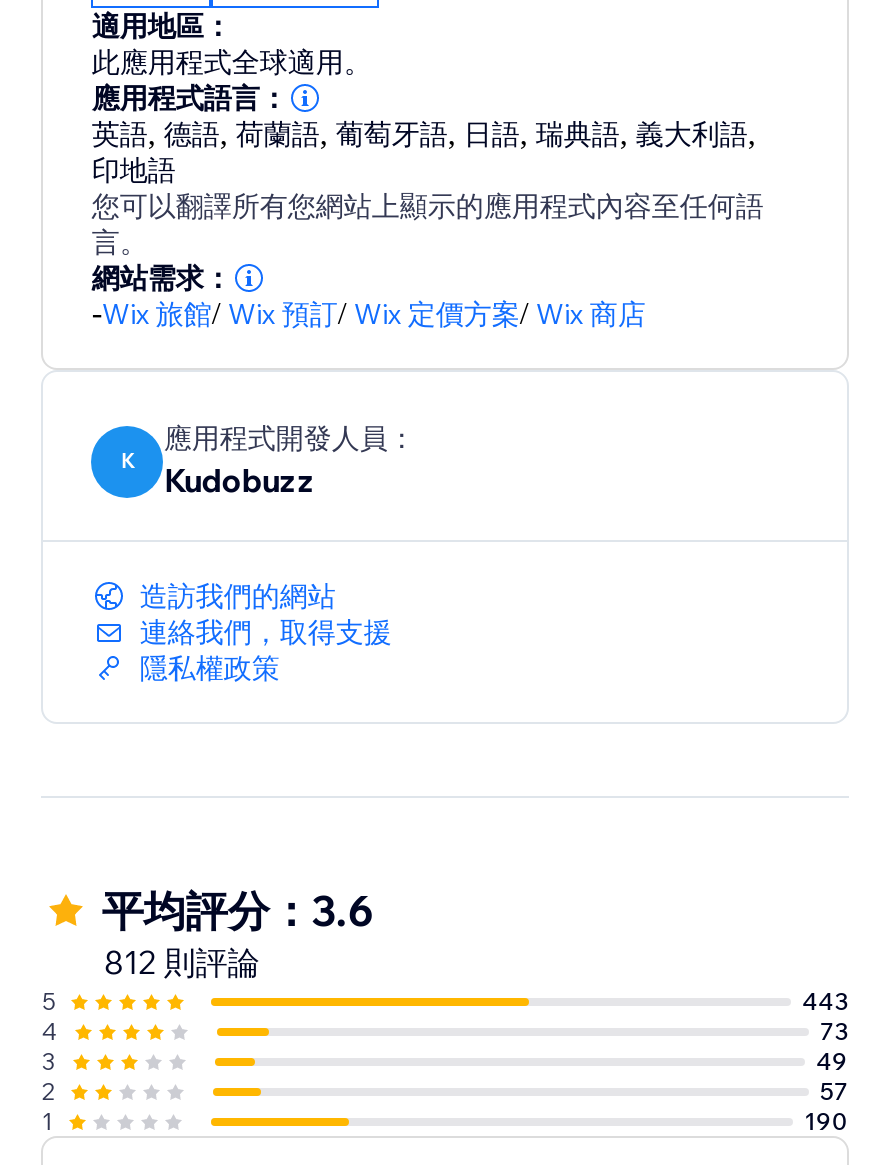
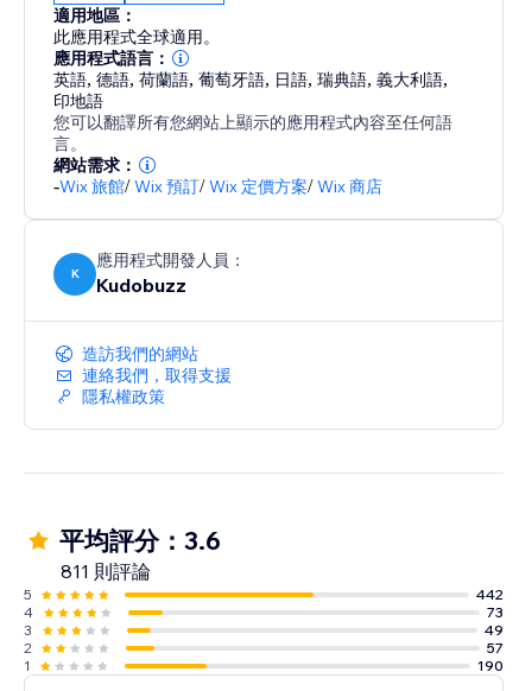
[104,942,260,982] 812 則評論 -> [61,559,151,583] 811 則評論
[802,986,848,1016] 443 -> [476,585,503,603] 442

